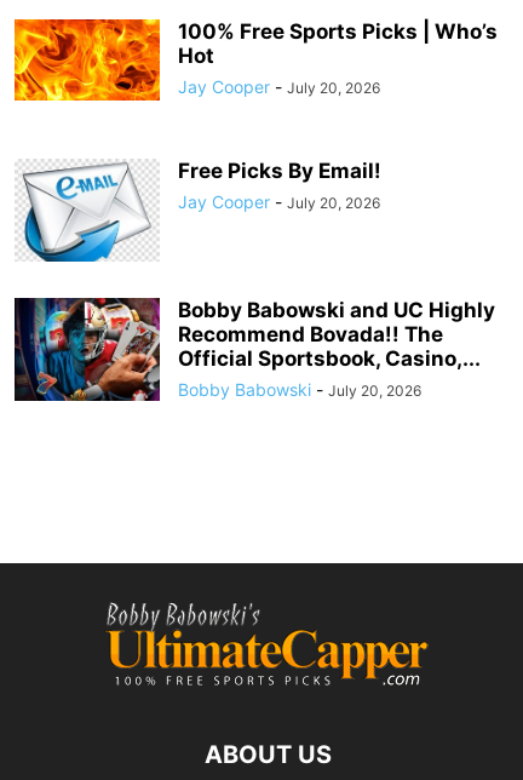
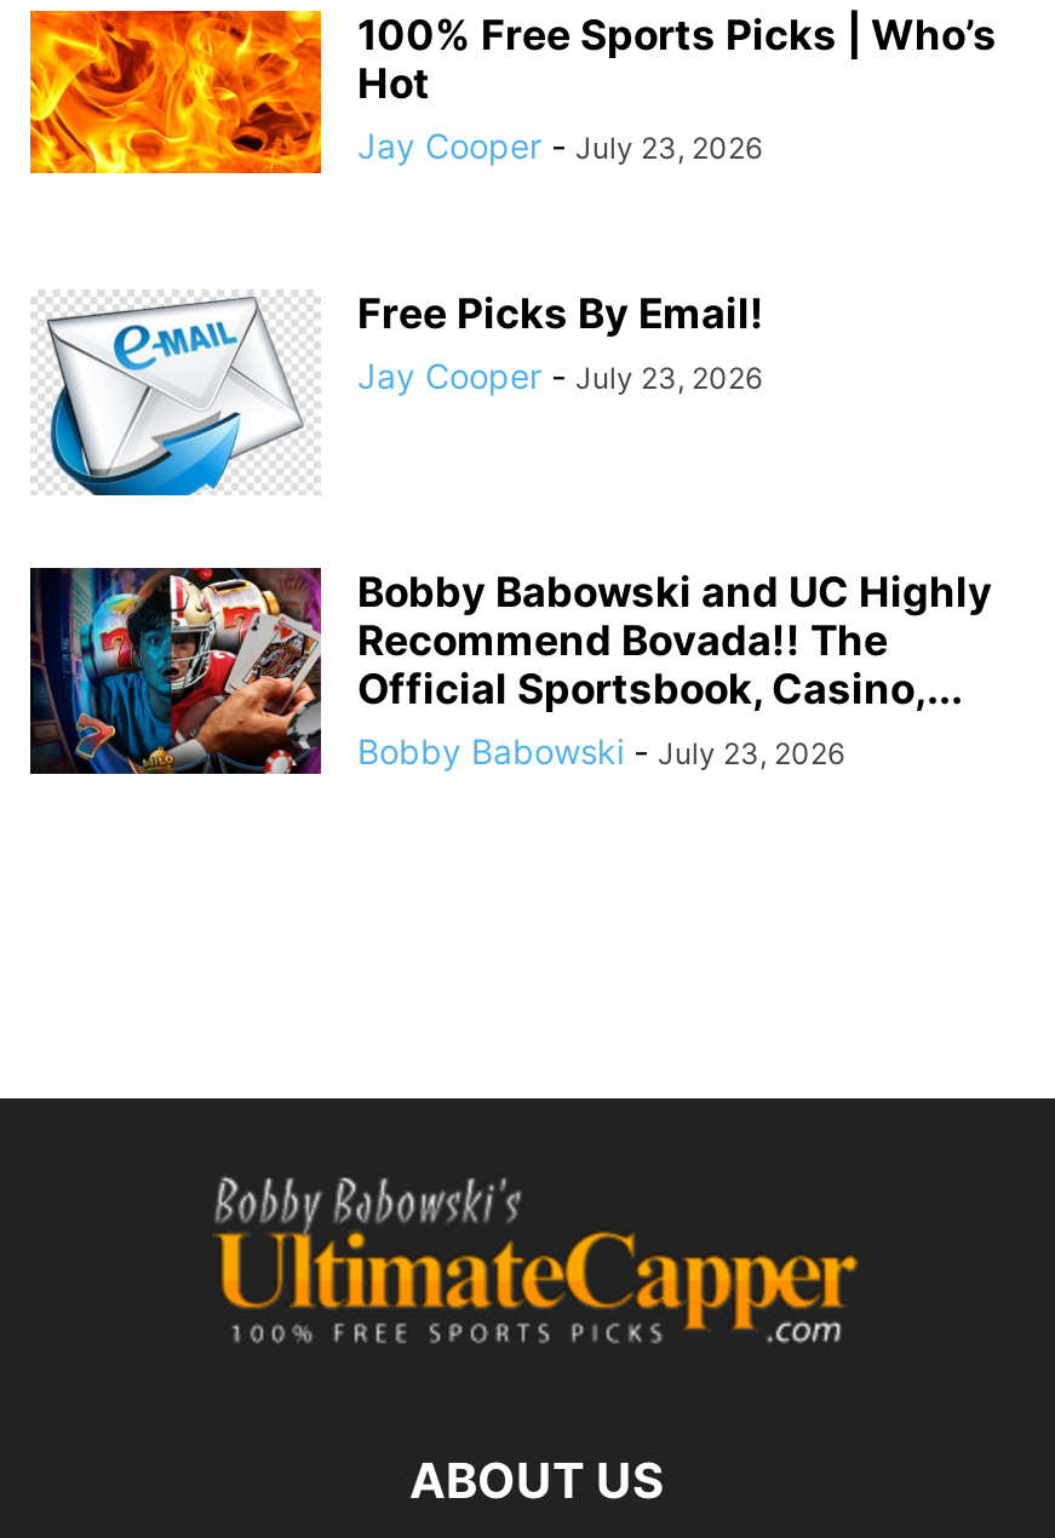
[178,76,380,97] Jay Cooper - July 20, 2026 -> [357,125,762,166] Jay Cooper - July 23, 2026
[178,191,380,212] Jay Cooper - July 20, 2026 -> [357,355,762,396] Jay Cooper - July 23, 2026
[178,379,421,400] Bobby Babowski - July 20, 2026 -> [357,730,844,771] Bobby Babowski - July 23, 2026

